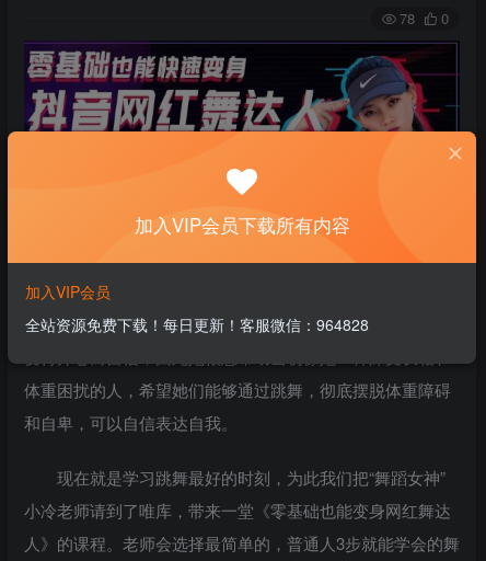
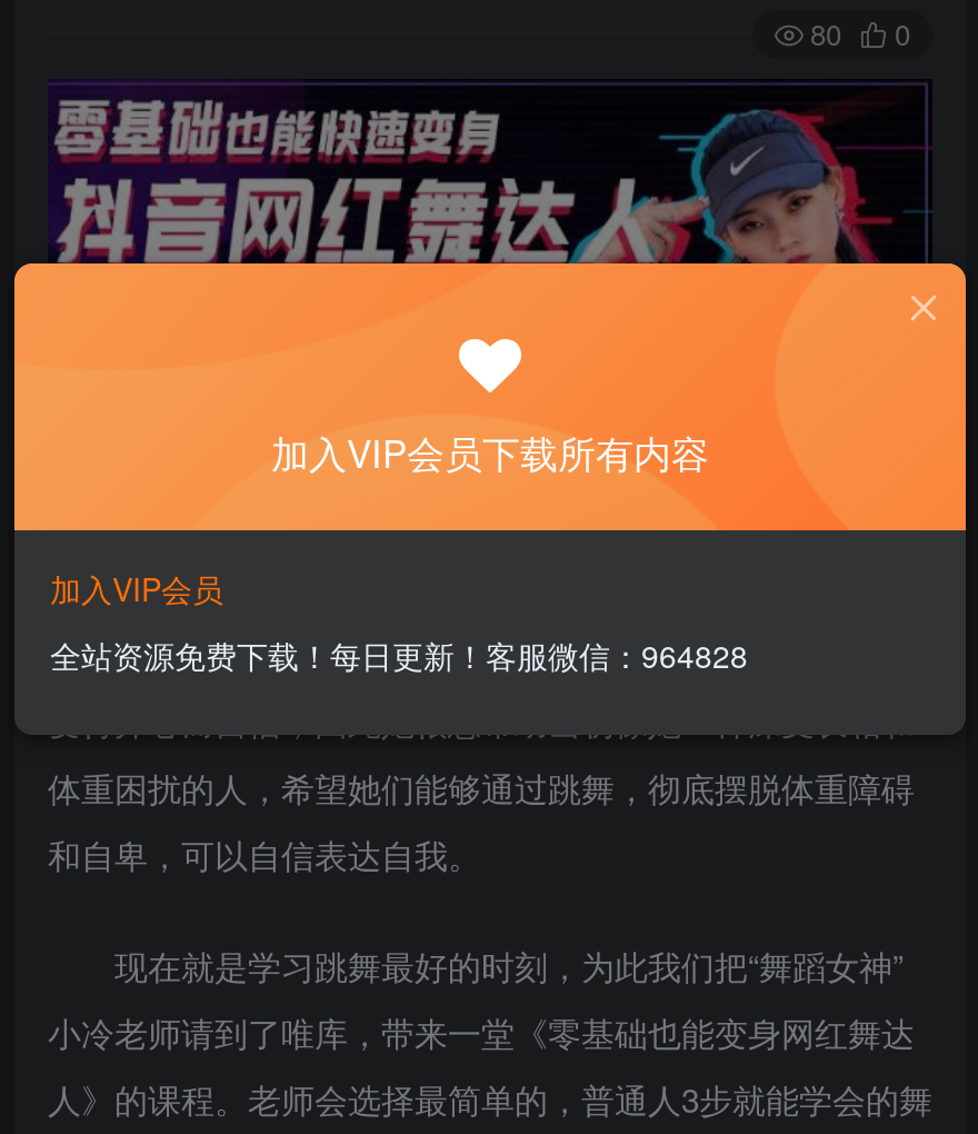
[400,8,449,28] 78 0 -> [810,12,910,54] 80 0

